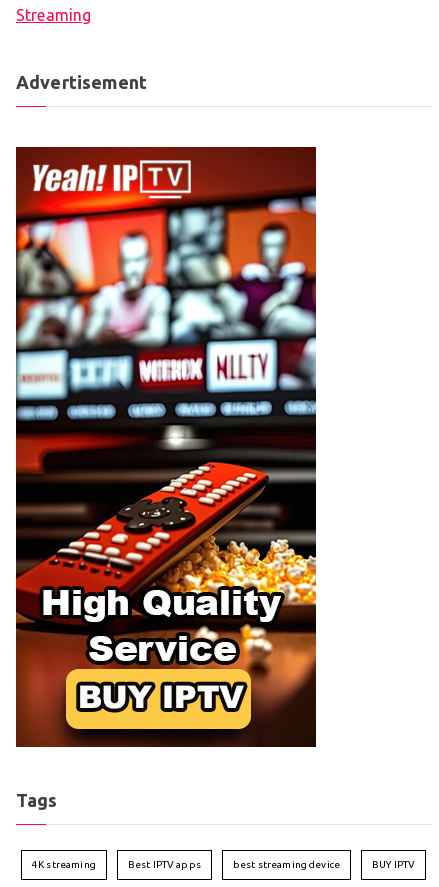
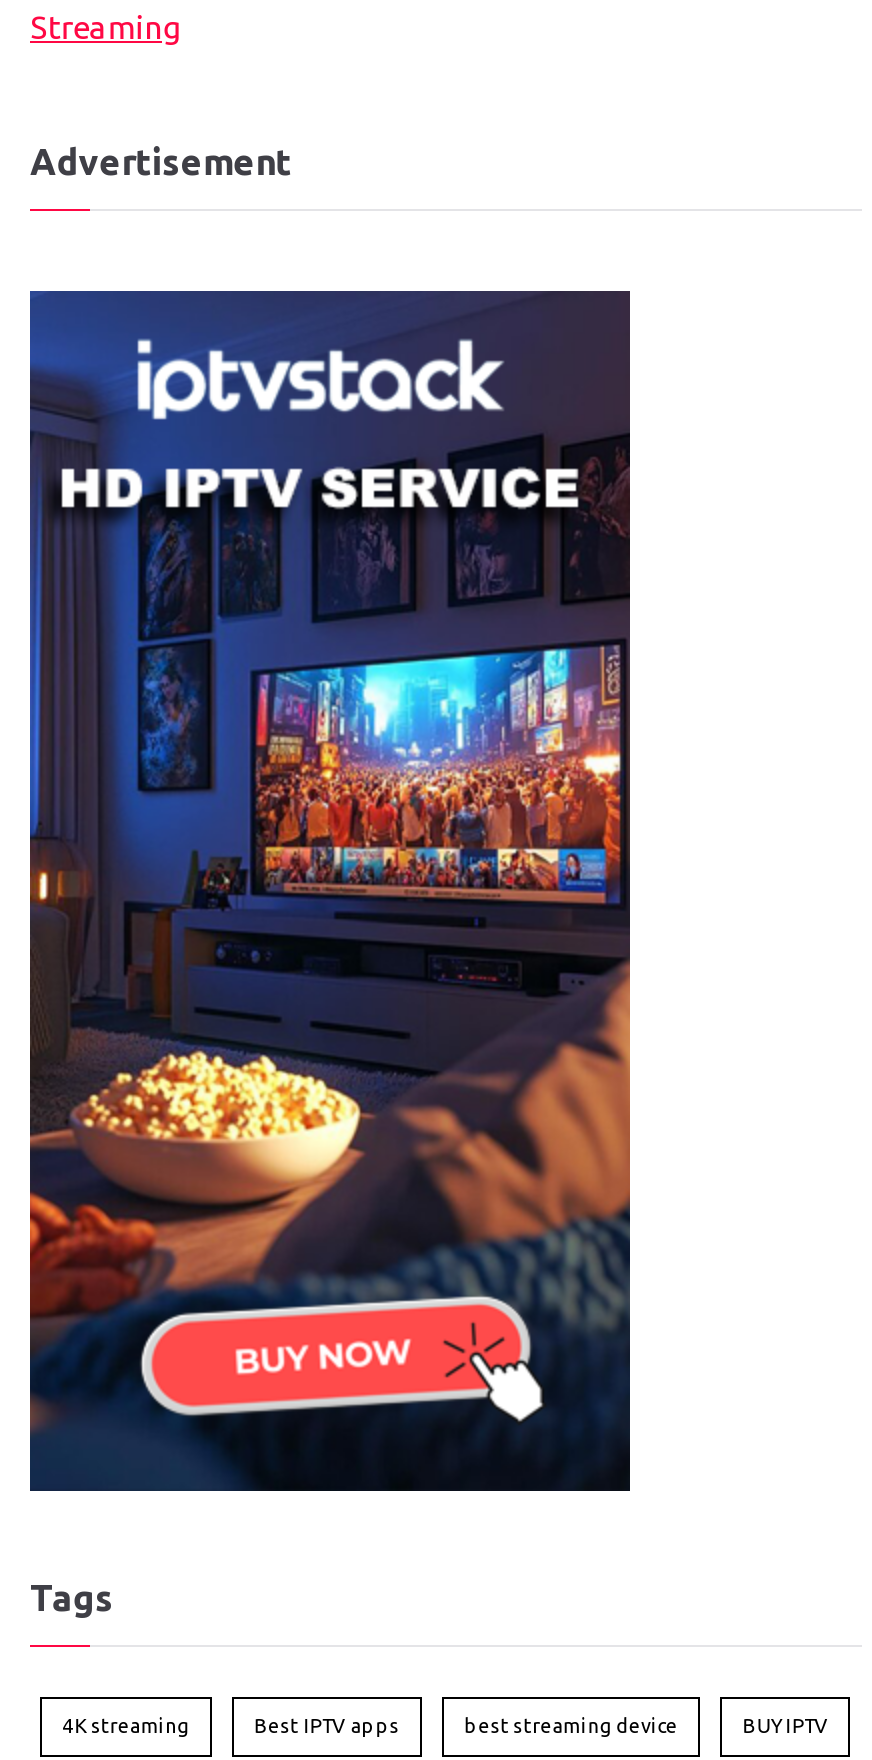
[15,146,317,747] [image] -> [28,289,632,1491] [image]

